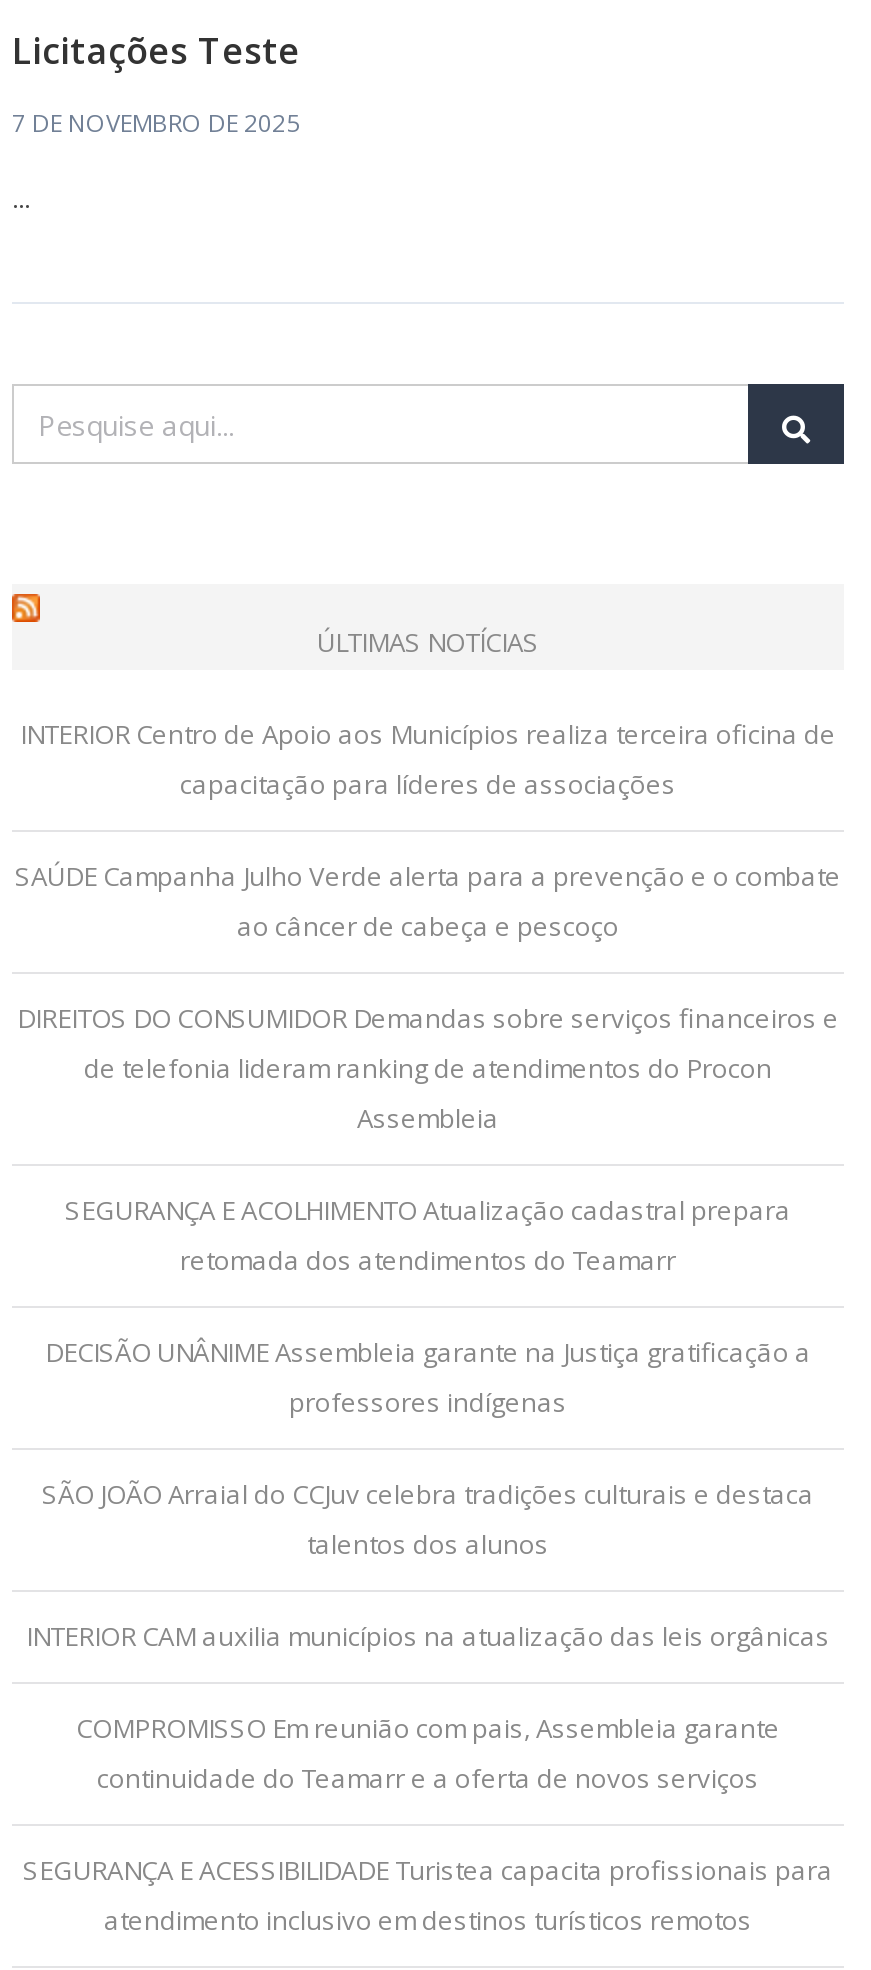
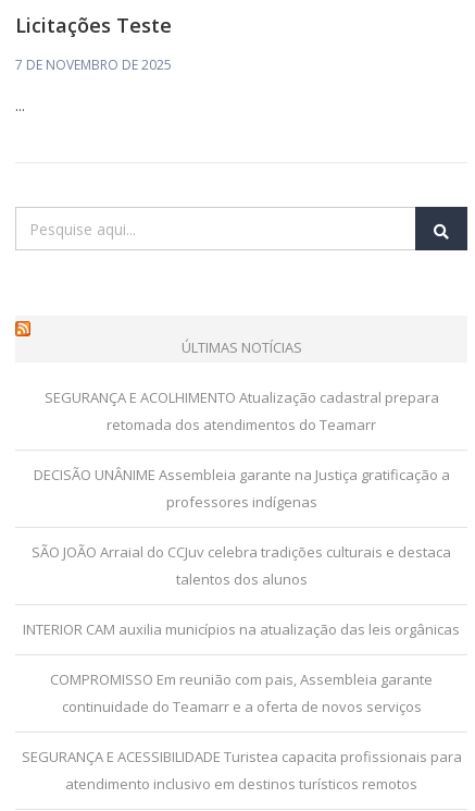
[15,717,841,1137] INTERIOR Centro de Apoio aos Municípios realiza terceira oficina de | capacitação para líderes de associações | SAÚDE Campanha Julho Verde alerta para a prevenção e o combate | ao câncer de cabeça e pescoço | DIREITOS DO CONSUMIDOR Demandas sobre serviços financeiros e | de telefonia lideram ranking de atendimentos do Procon | Assembleia -> none

